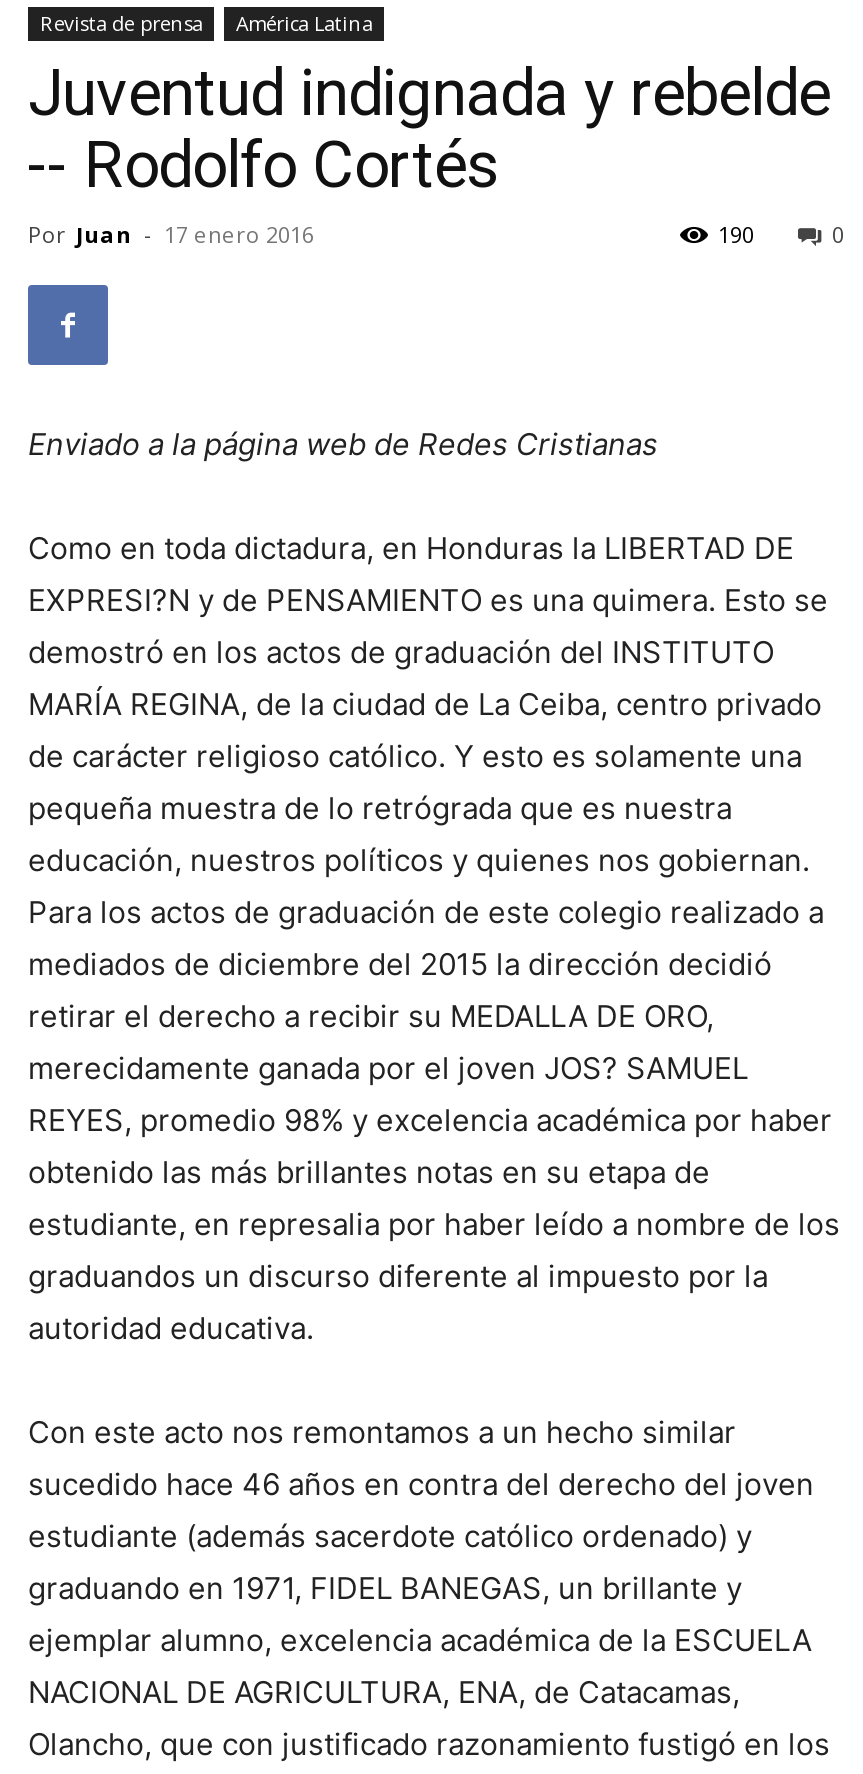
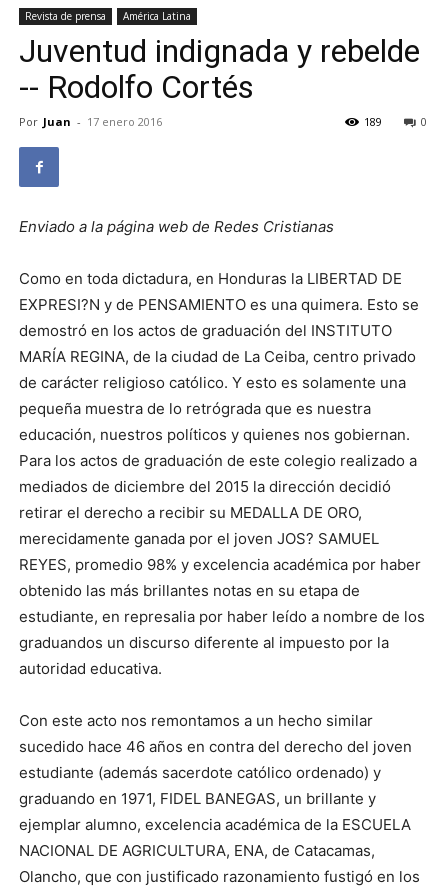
[718,220,754,250] 190 -> [364,114,382,129] 189

